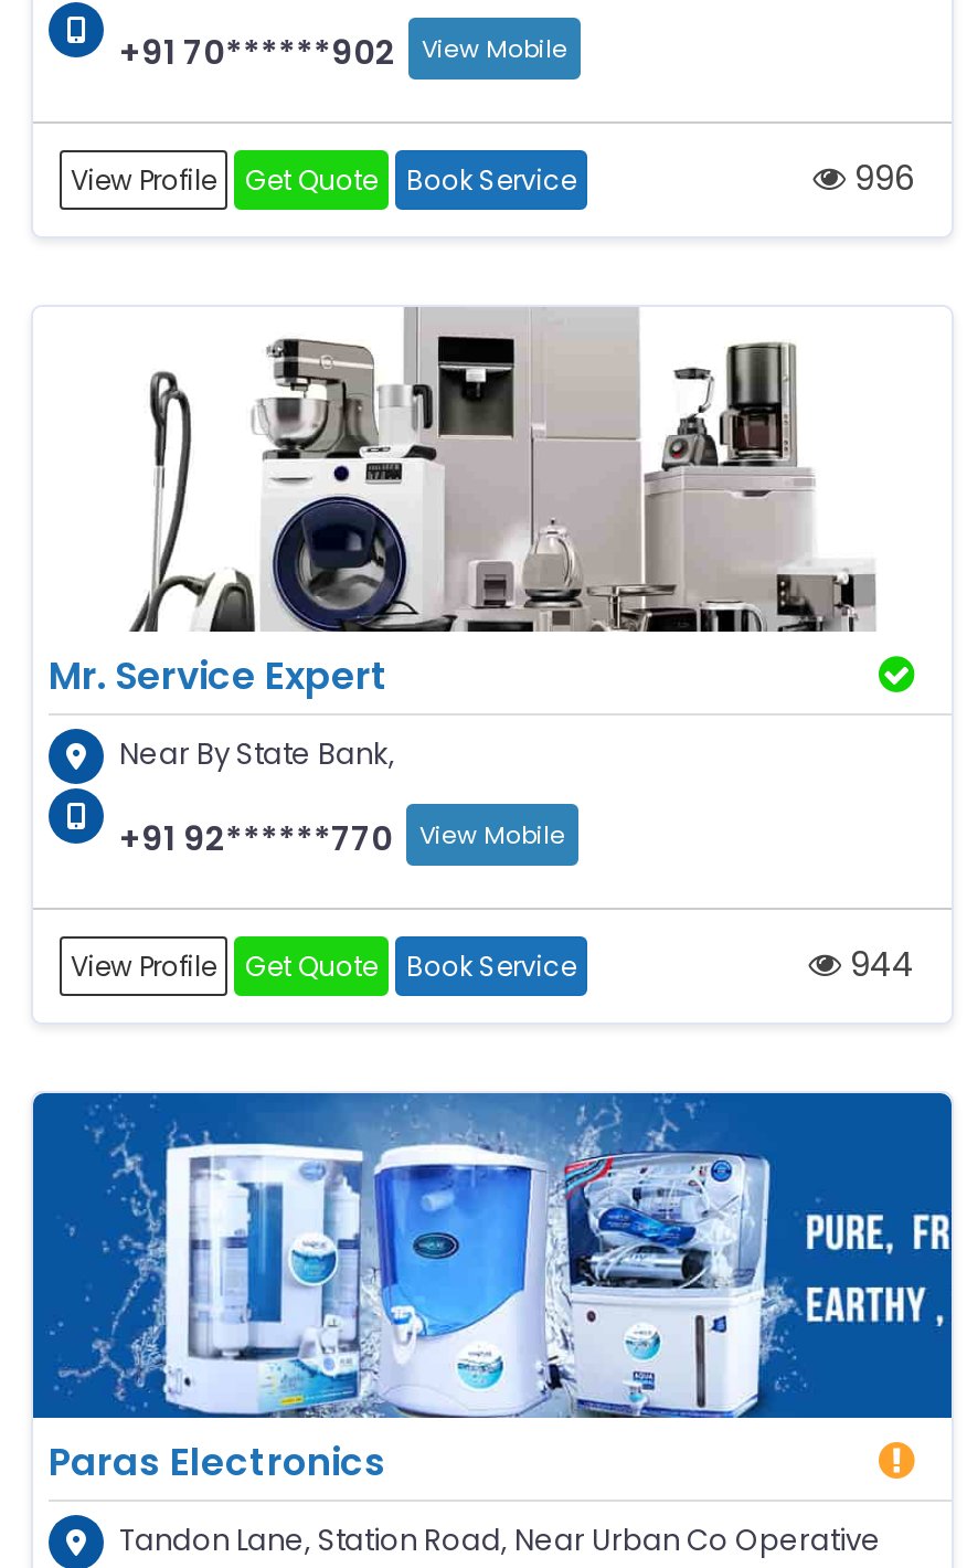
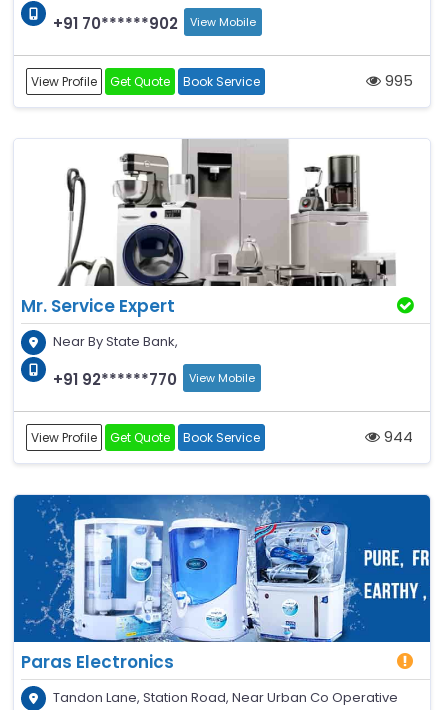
[846,155,914,201] 996 -> [381,70,413,91] 995

